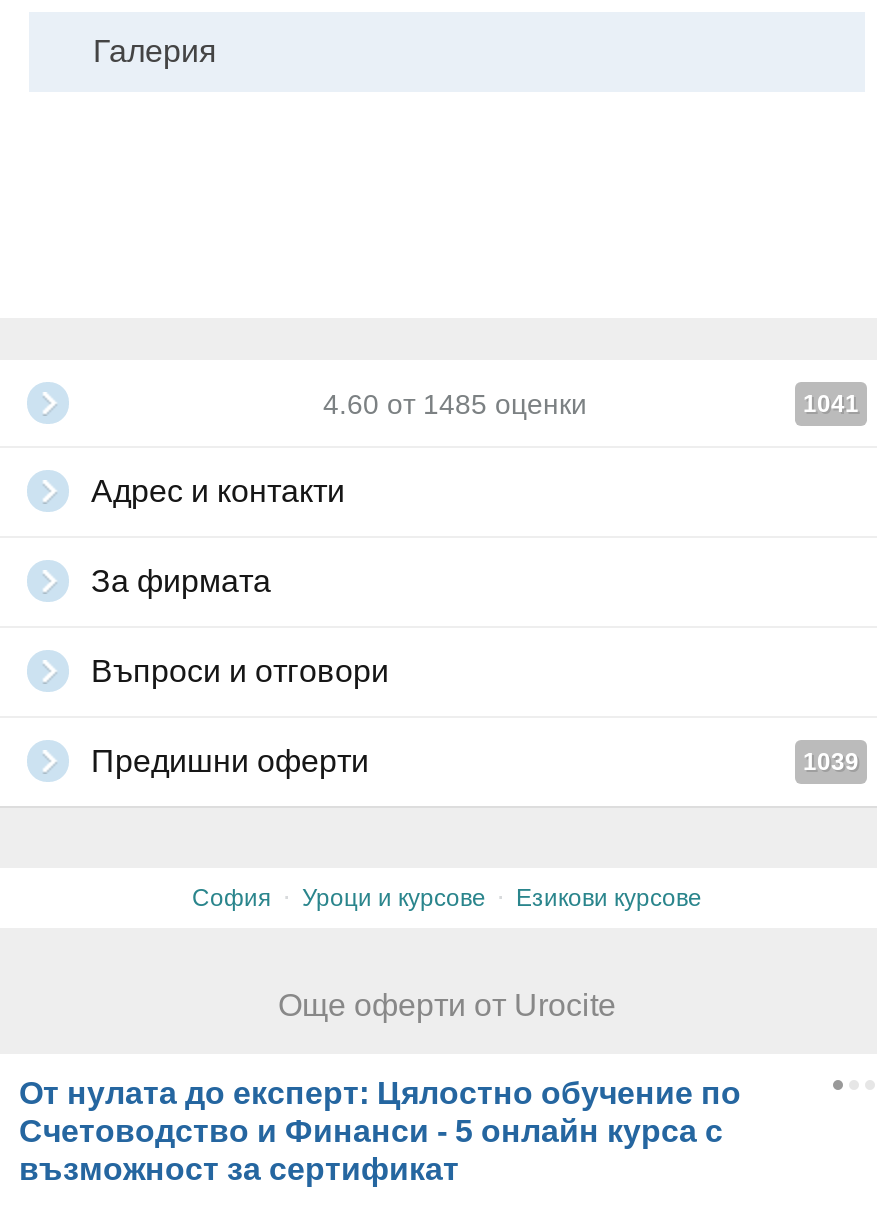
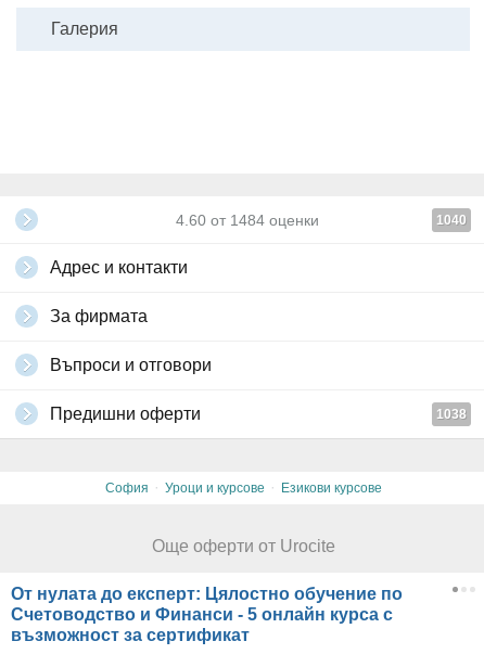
[323,388,587,420] 4.60 от 1485 оценки -> [176,211,319,229] 4.60 от 1484 оценки
[803,390,859,418] 1041 -> [436,213,467,228] 1040
[803,748,859,776] 1039 -> [436,407,467,422] 1038

